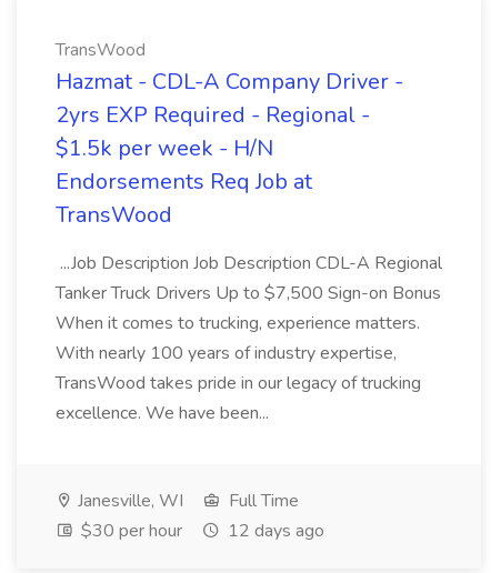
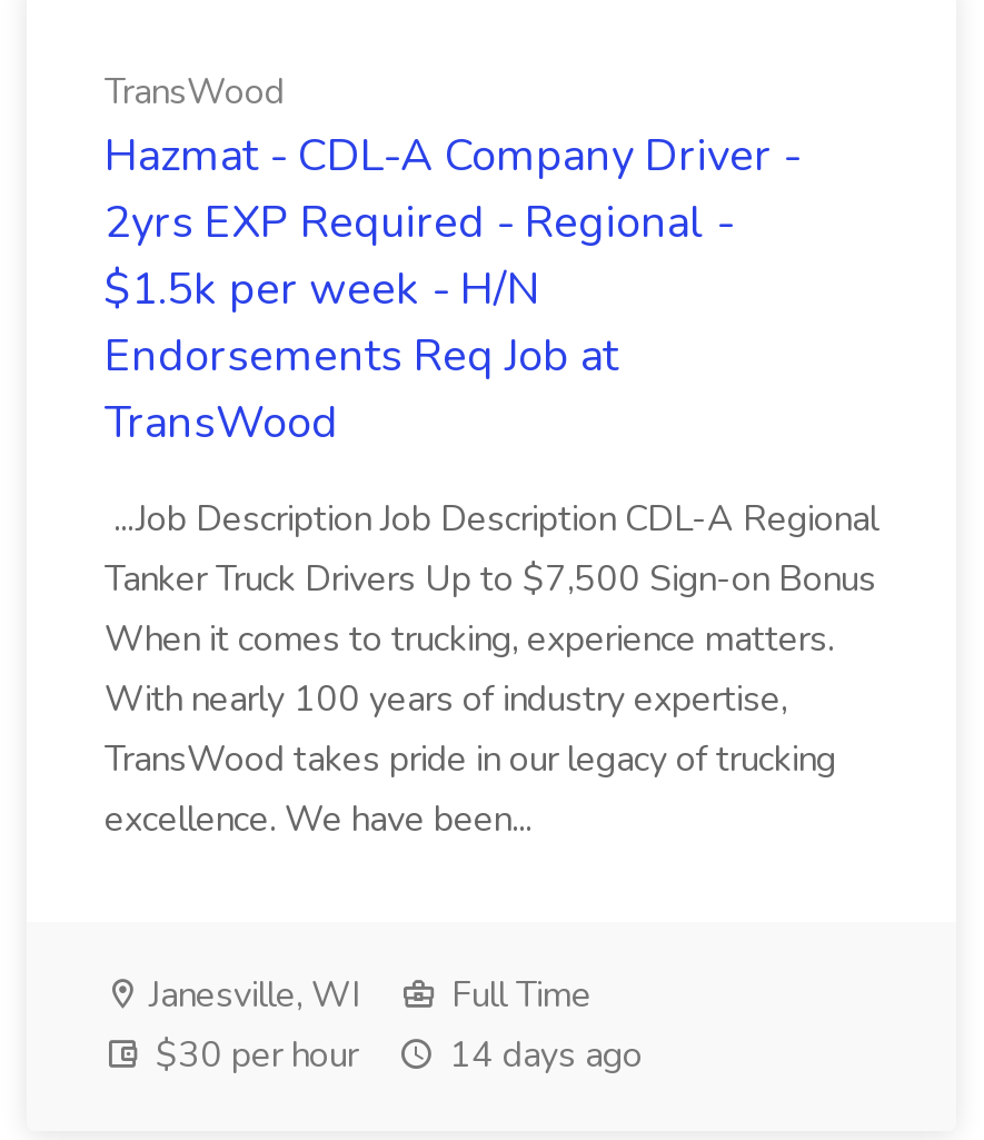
[77,519,324,543] $30 per hour 12 days ago -> [147,1031,643,1080] $30 per hour 14 days ago

